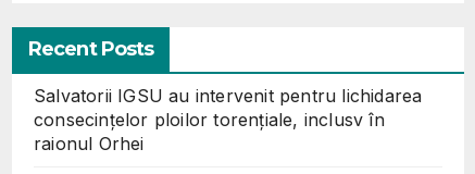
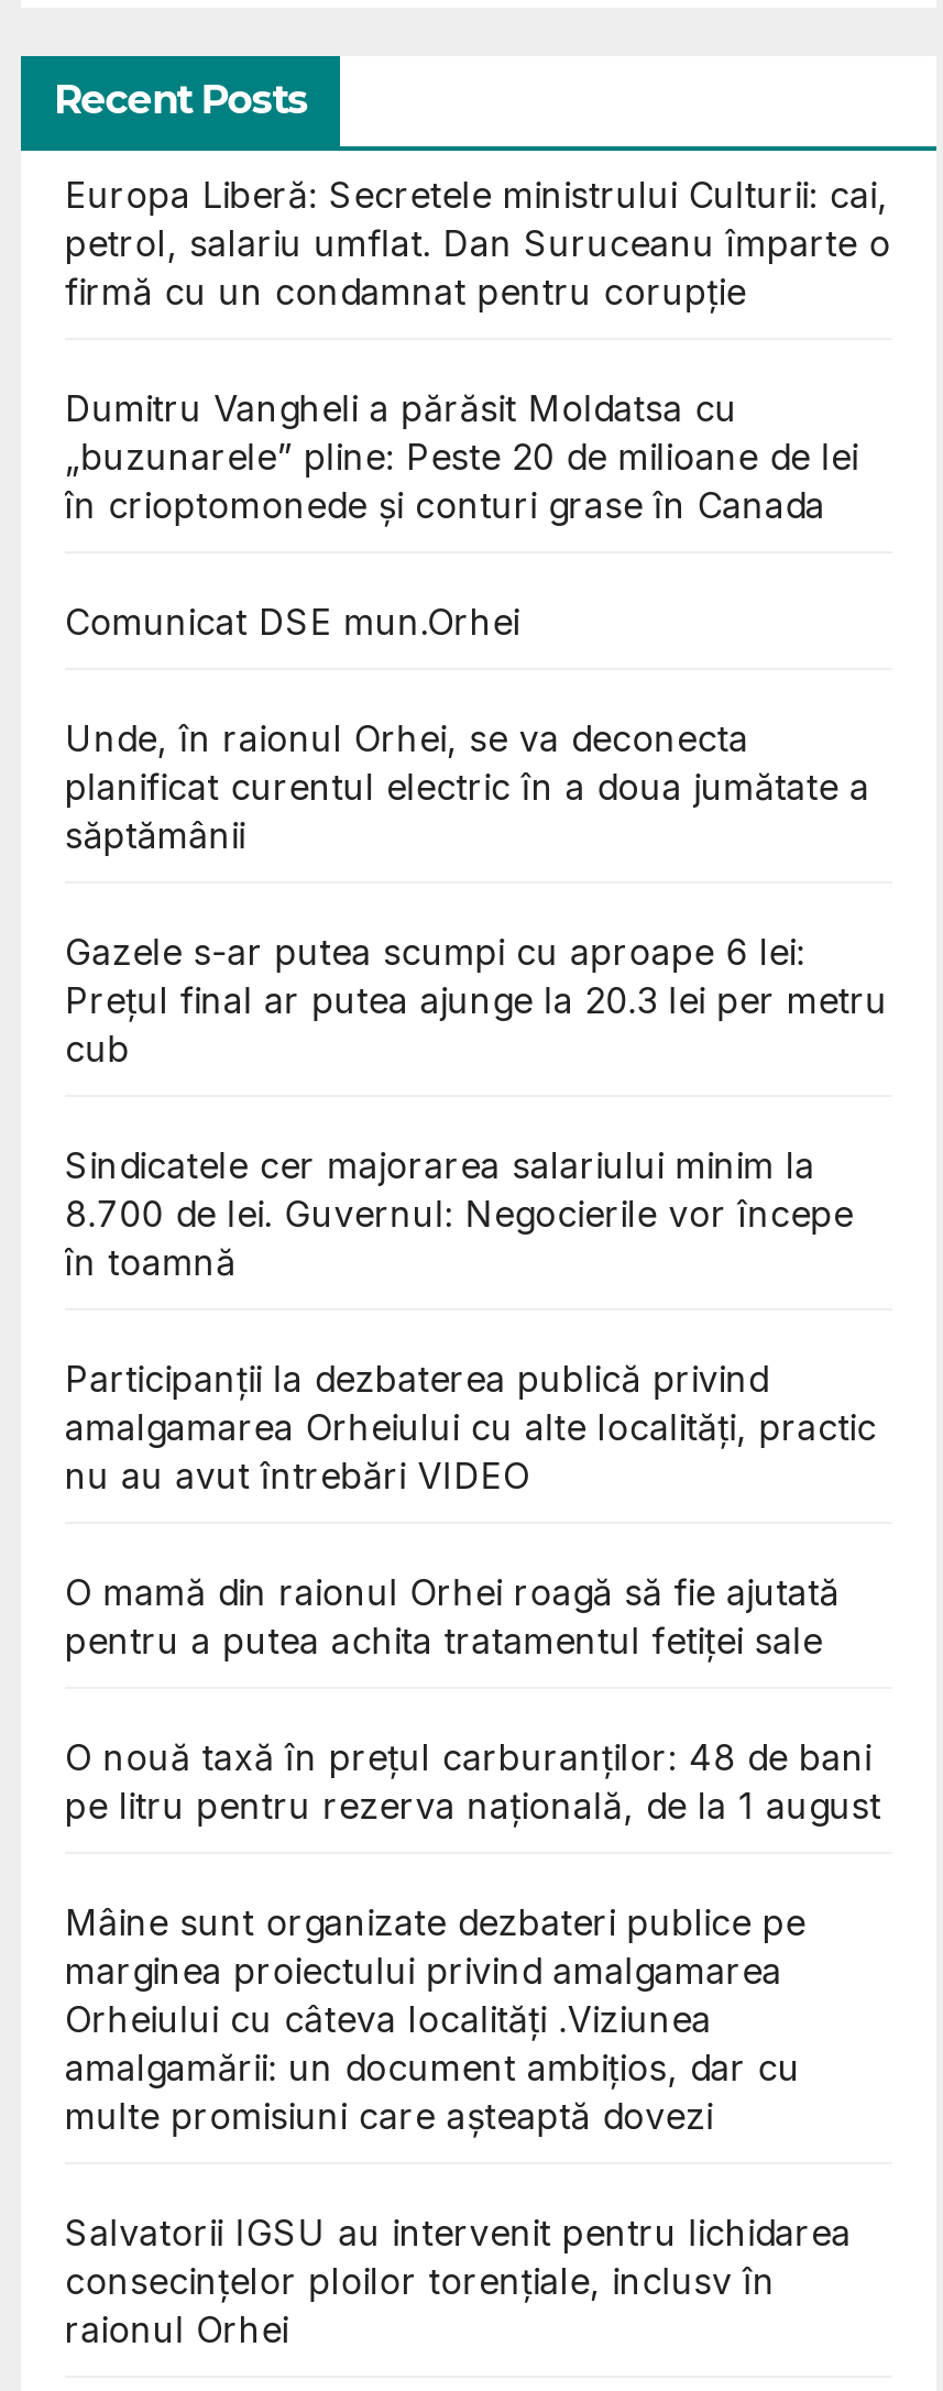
none -> [65,173,891,2138] Europa Liberă: Secretele ministrului Culturii: cai, | petrol, salariu umflat. Dan Suruceanu împarte o | firmă cu un condamnat pentru corupție | Dumitru Vangheli a părăsit Moldatsa cu | „buzunarele” pline: Peste 20 de milioane de lei | în crioptomonede și conturi grase în Canada | Comunicat DSE mun.Orhei | Unde, în raionul Orhei, se va deconecta | planificat curentul electric în a doua jumătate a | săptămânii | Gazele s-ar putea scumpi cu aproape 6 lei: | Prețul final ar putea ajunge la 20.3 lei per metru | cub | Sindicatele cer majorarea salariului minim la | 8.700 de lei. Guvernul: Negocierile vor începe | în toamnă | Participanții la dezbaterea publică privind | amalgamarea Orheiului cu alte localități, practic | nu au avut întrebări VIDEO | O mamă din raionul Orhei roagă să fie ajutată | pentru a putea achita tratamentul fetiței sale | O nouă taxă în prețul carburanților: 48 de bani | pe litru pentru rezerva națională, de la 1 august | Mâine sunt organizate dezbateri publice pe | marginea proiectului privind amalgamarea | Orheiului cu câteva localități .Viziunea | amalgamării: un document ambițios, dar cu | multe promisiuni care așteaptă dovezi

